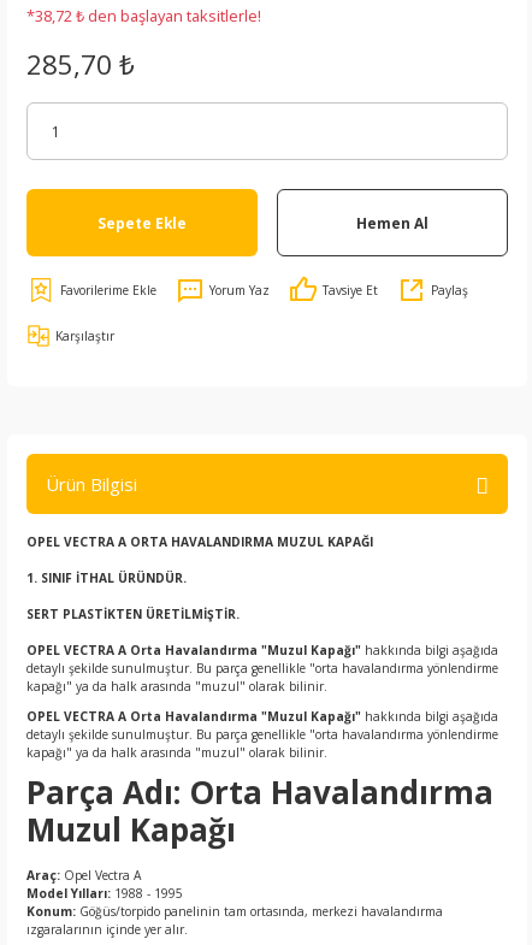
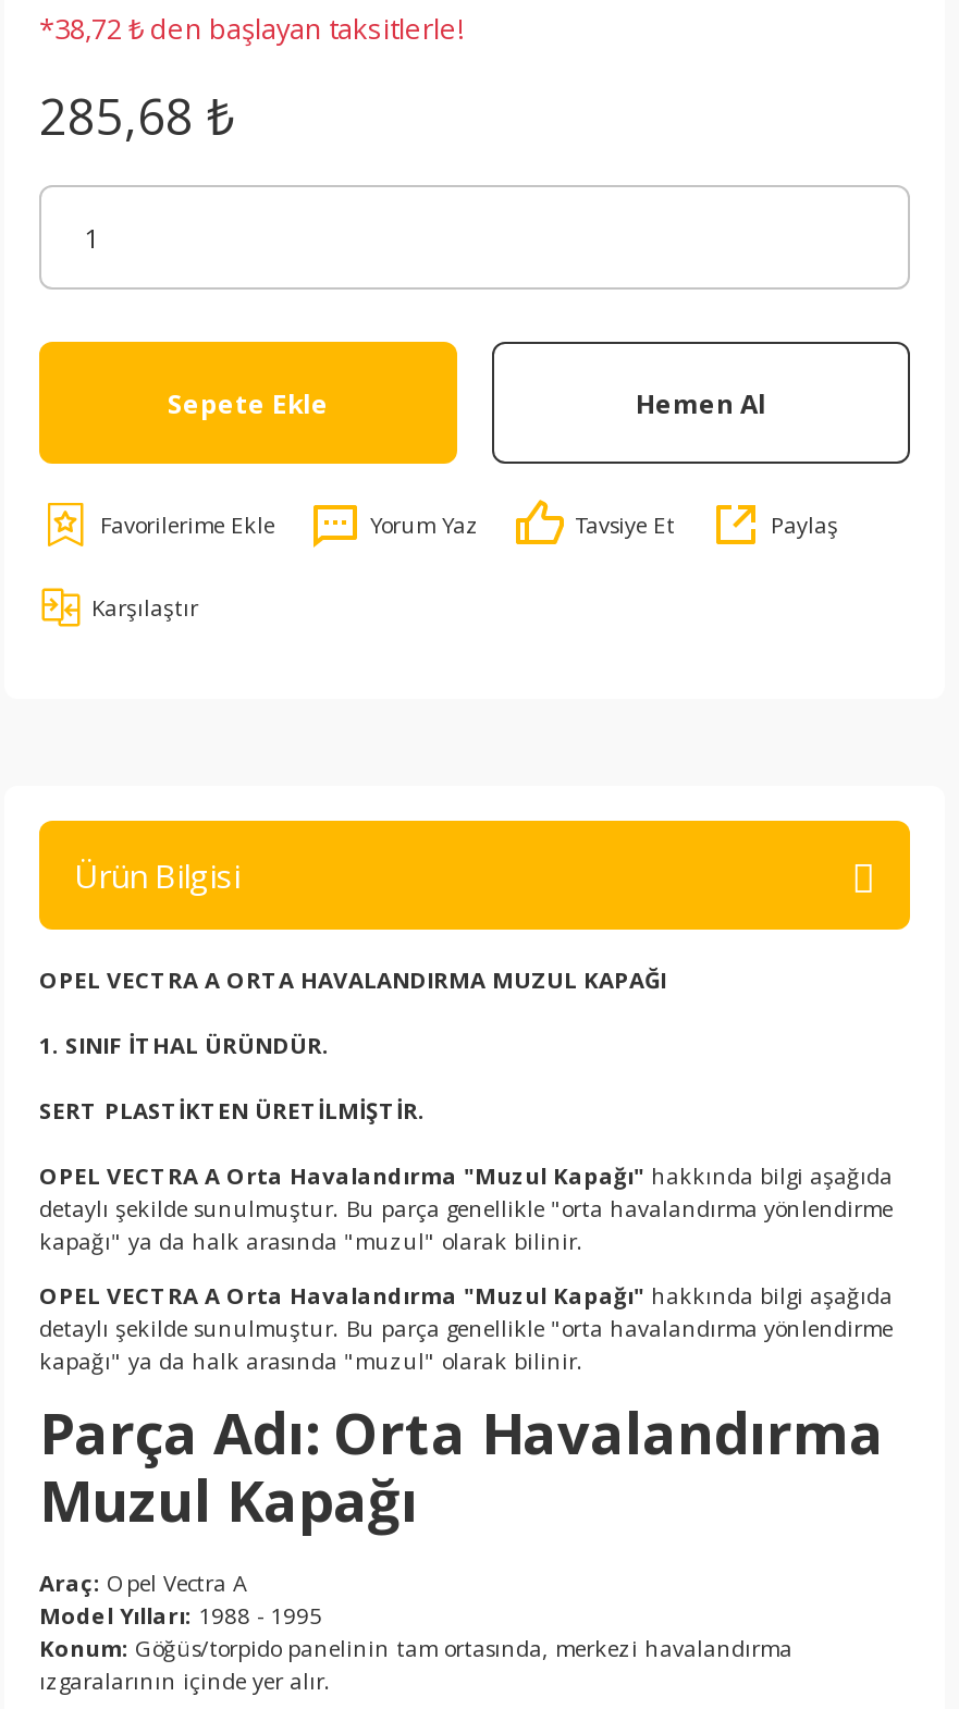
[26,46,135,83] 285,70 ₺ -> [39,83,235,150] 285,68 ₺

